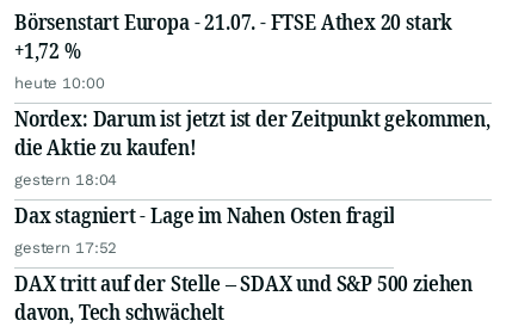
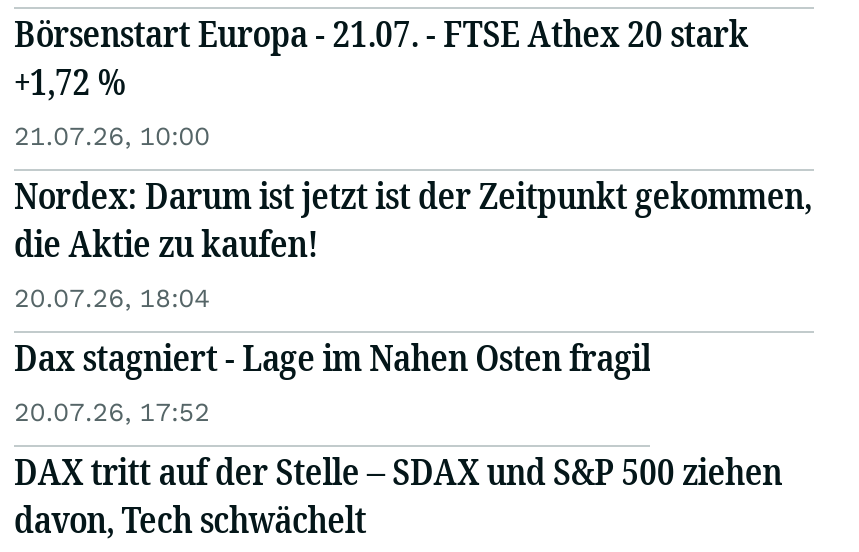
[14,74,105,92] heute 10:00 -> [14,121,210,151] 21.07.26, 10:00
[14,171,117,189] gestern 18:04 -> [14,283,210,313] 20.07.26, 18:04
[14,239,117,257] gestern 17:52 -> [14,397,210,427] 20.07.26, 17:52

